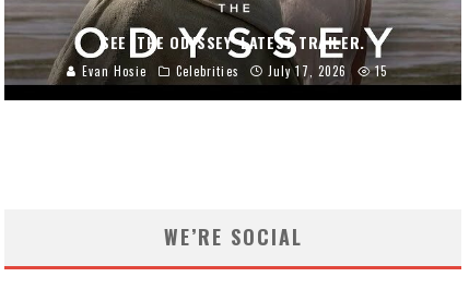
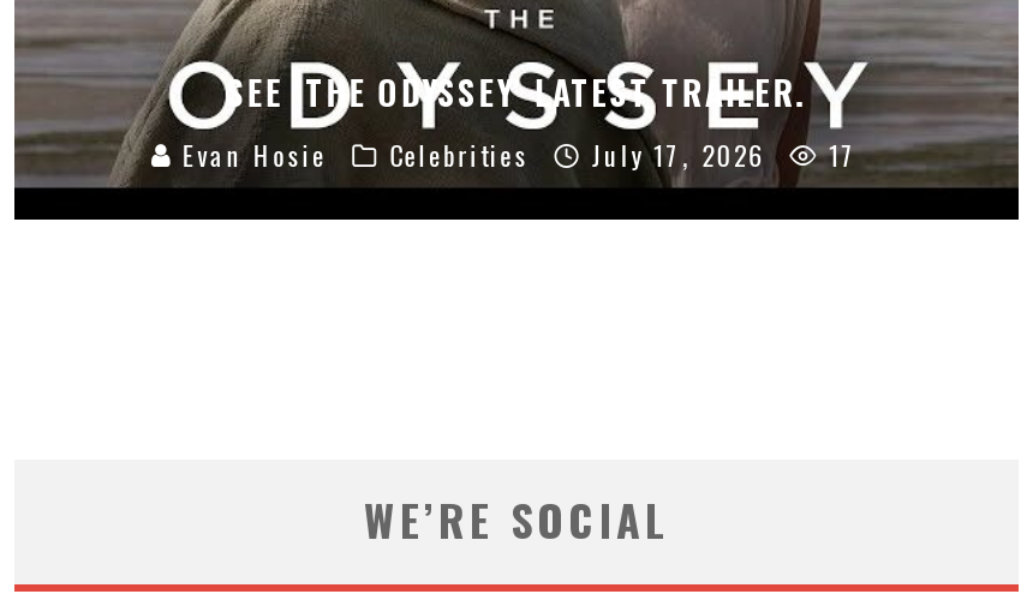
[77,62,388,80] Evan Hosie Celebrities July 17, 2026 15 -> [173,137,858,175] Evan Hosie Celebrities July 17, 2026 17

